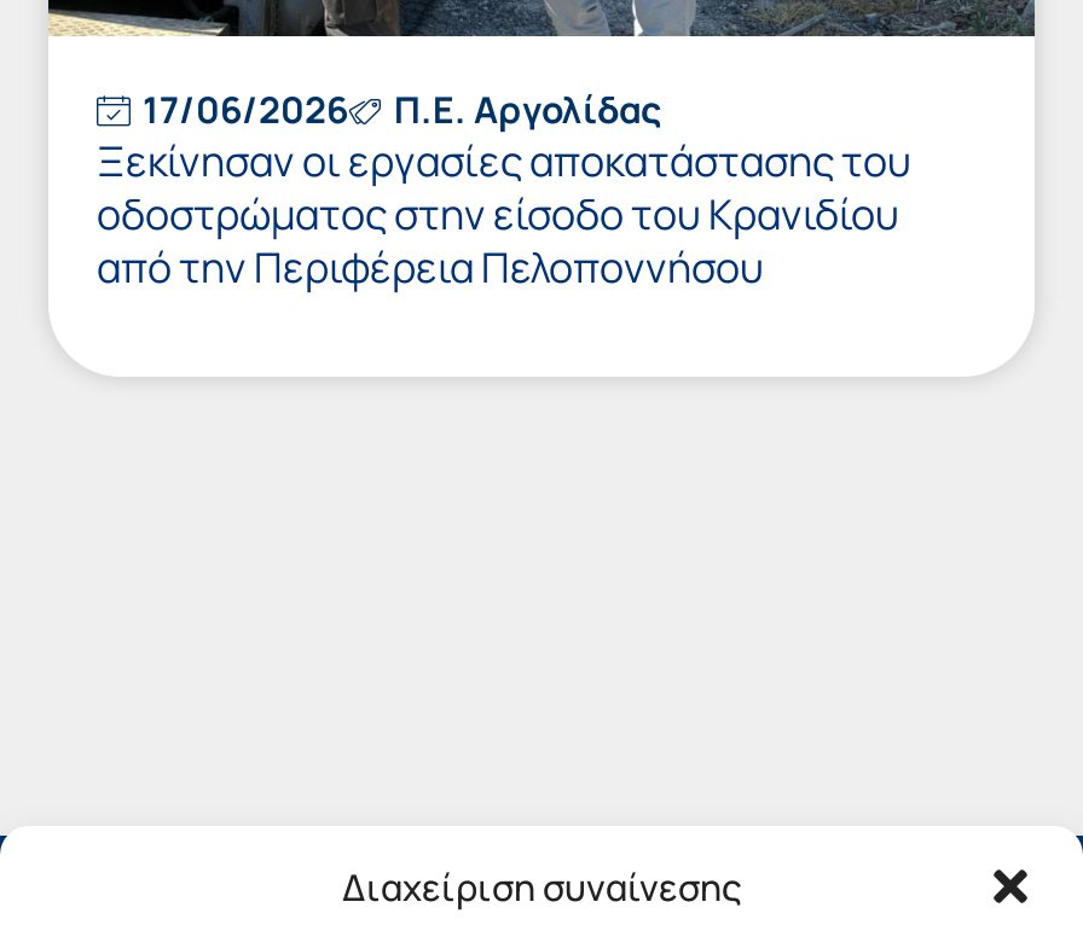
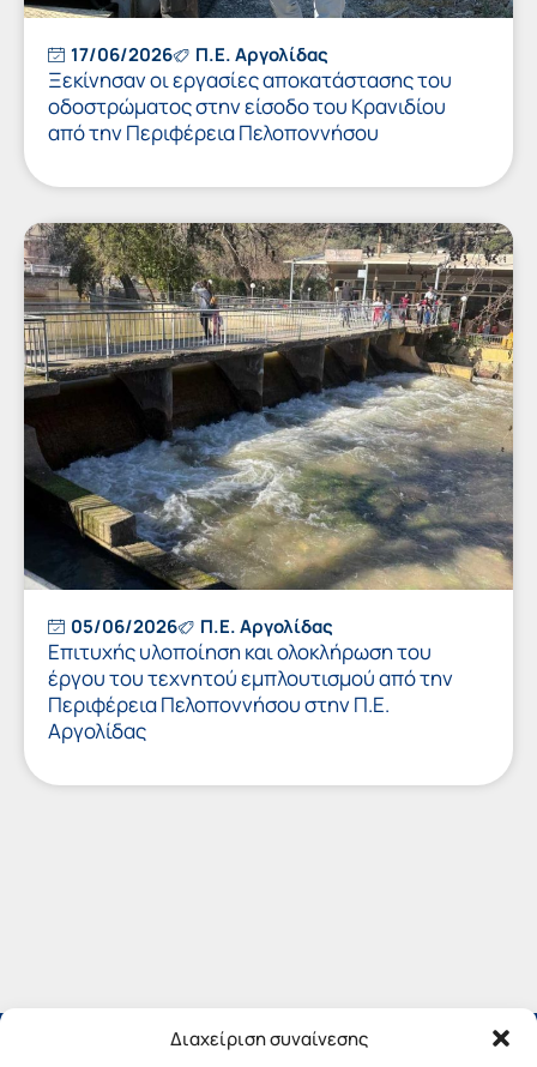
none -> [23,222,514,745] [image] | 05/06/2026 | Π.Ε. Αργολίδας | Επιτυχής υλοποίηση και ολοκλήρωση του | έργου του τεχνητού εμπλουτισμού από την | Περιφέρεια Πελοποννήσου στην Π.Ε. | Αργολίδας

